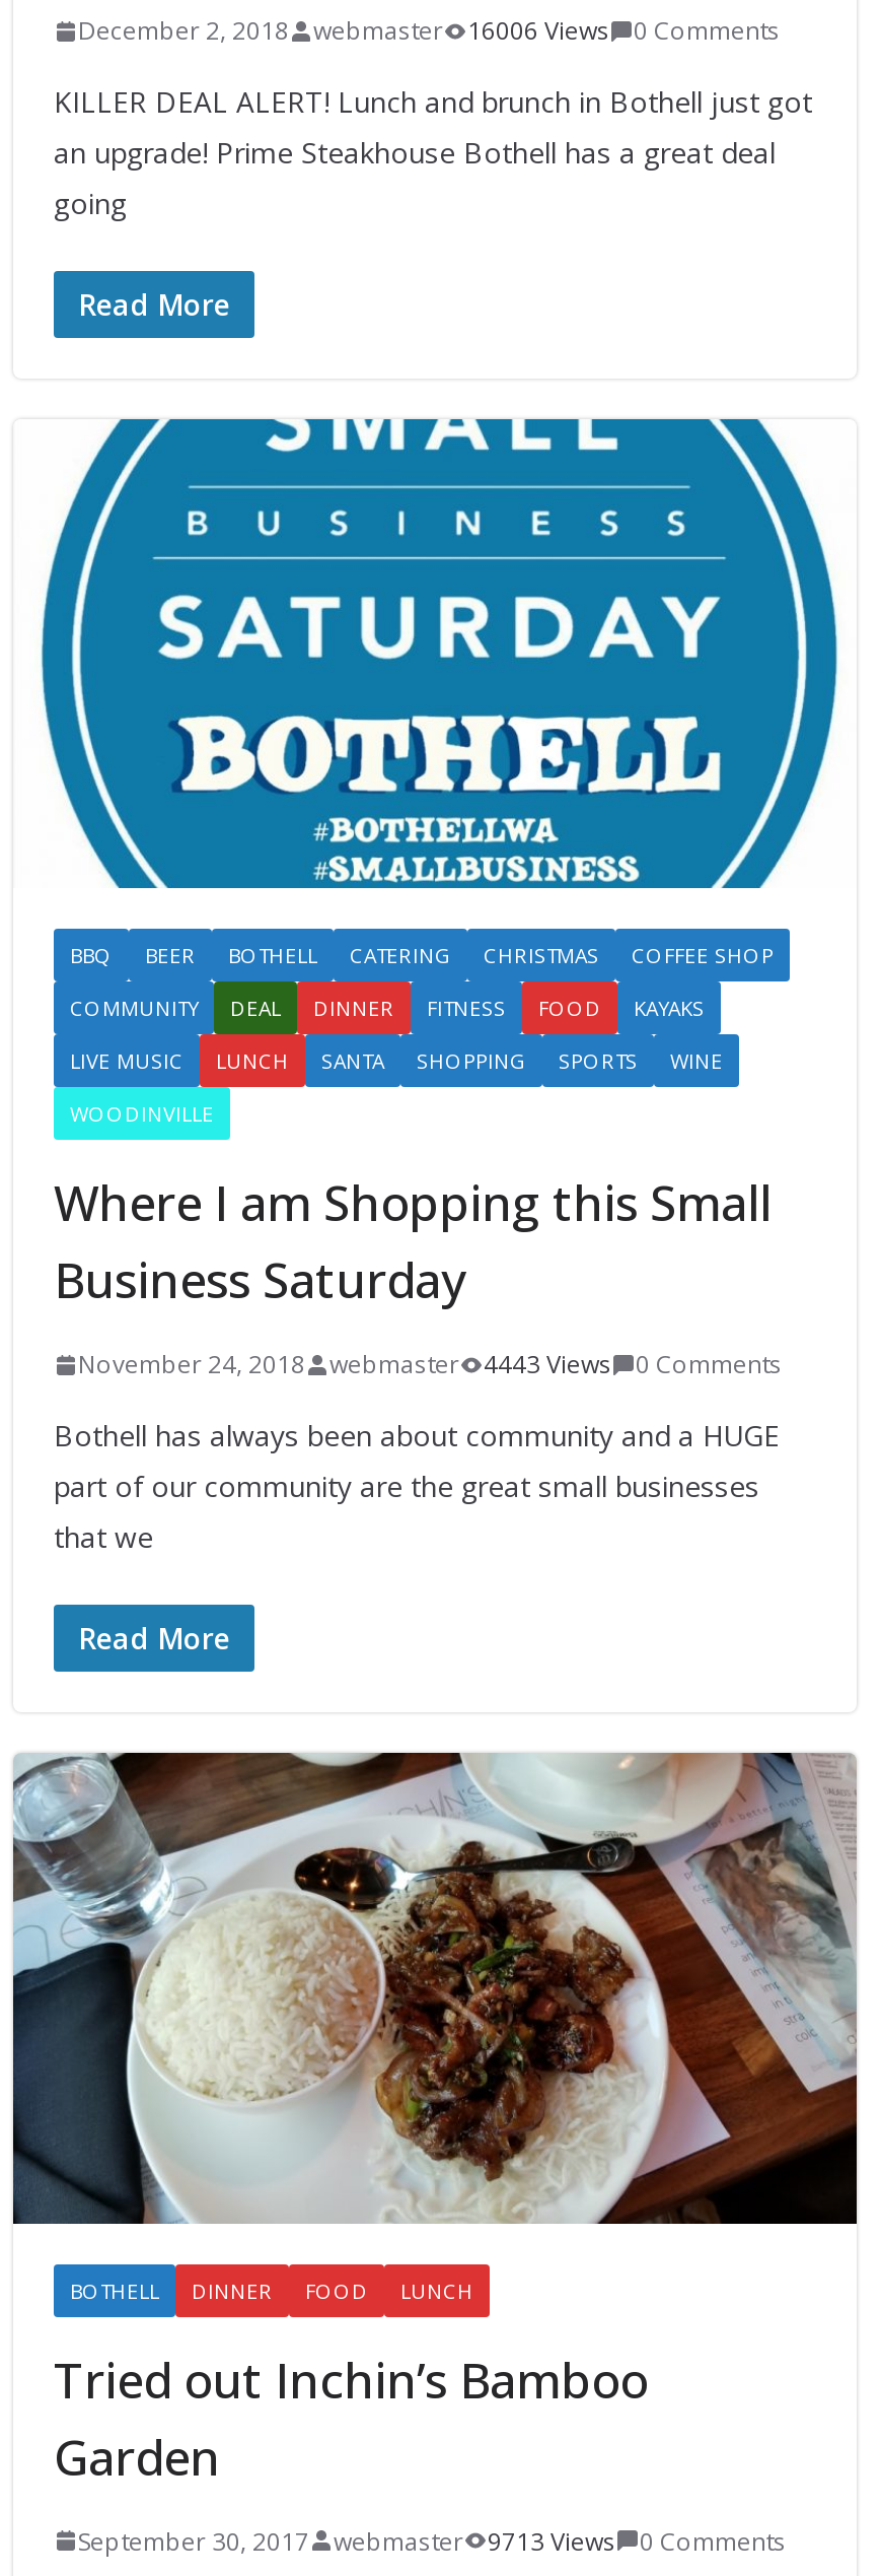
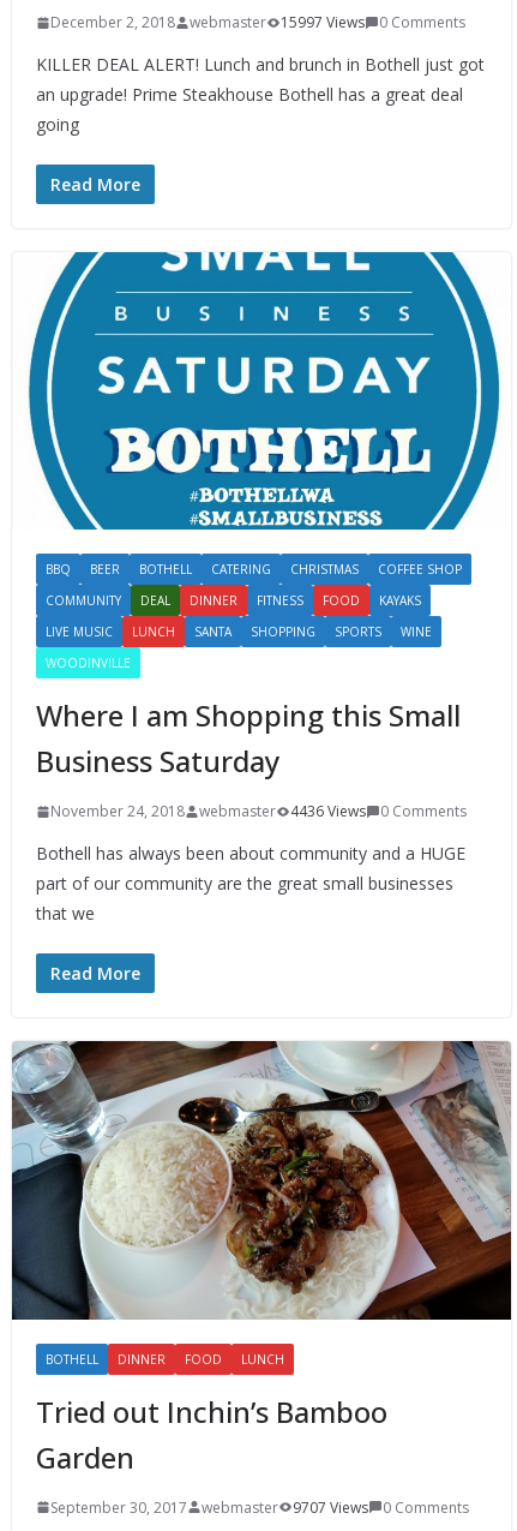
[78,13,780,48] December 2, 2018 webmaster 16006 Views 0 Comments -> [50,12,465,32] December 2, 2018 webmaster 15997 Views 0 Comments
[78,1348,782,1382] November 24, 2018 webmaster 4443 Views 0 Comments -> [50,801,467,822] November 24, 2018 webmaster 4436 Views 0 Comments
[78,2524,786,2558] September 30, 2017 webmaster 9713 Views 0 Comments -> [50,1497,469,1518] September 30, 2017 webmaster 9707 Views 0 Comments

